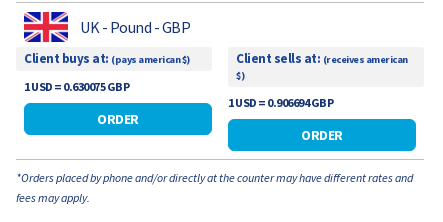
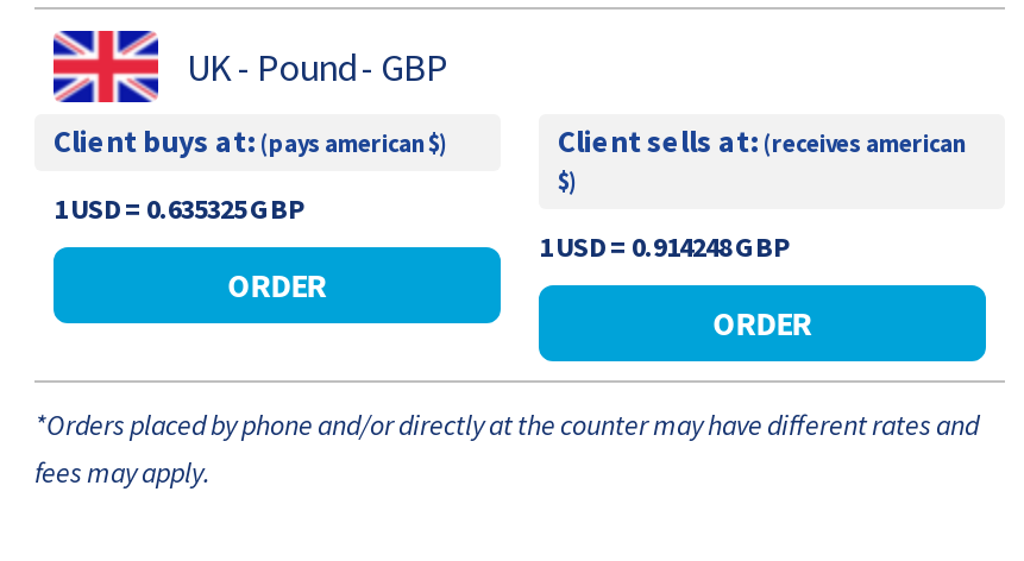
[24,79,129,94] 1 USD = 0.630075 GBP -> [54,190,303,225] 1 USD = 0.635325 GBP
[228,95,333,110] 1 USD = 0.906694 GBP -> [539,228,789,263] 1 USD = 0.914248 GBP

